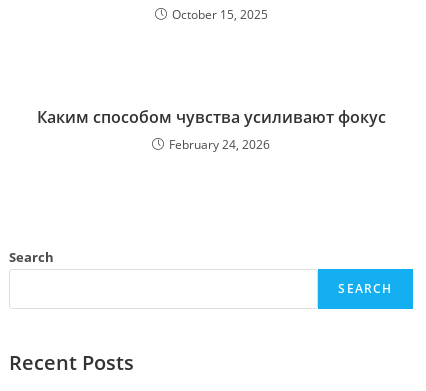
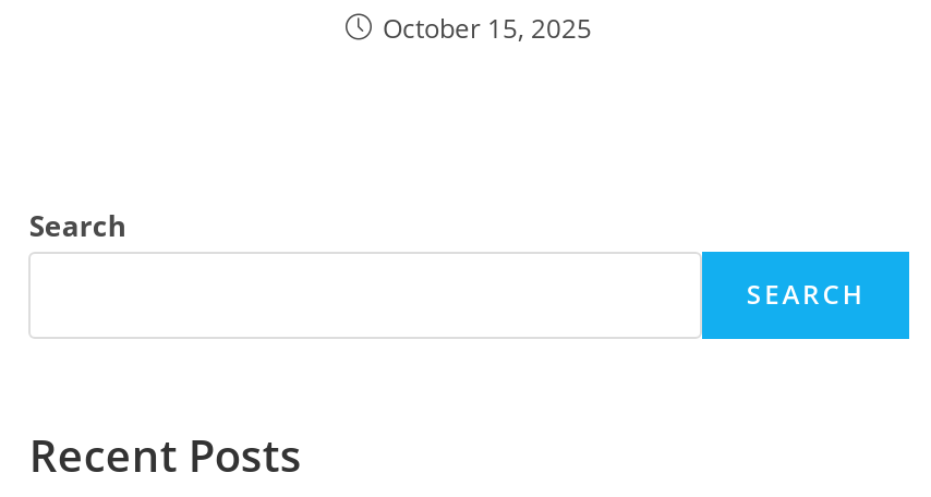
[36,106,385,153] Каким способом чувства усиливают фокус | February 24, 2026 -> none

